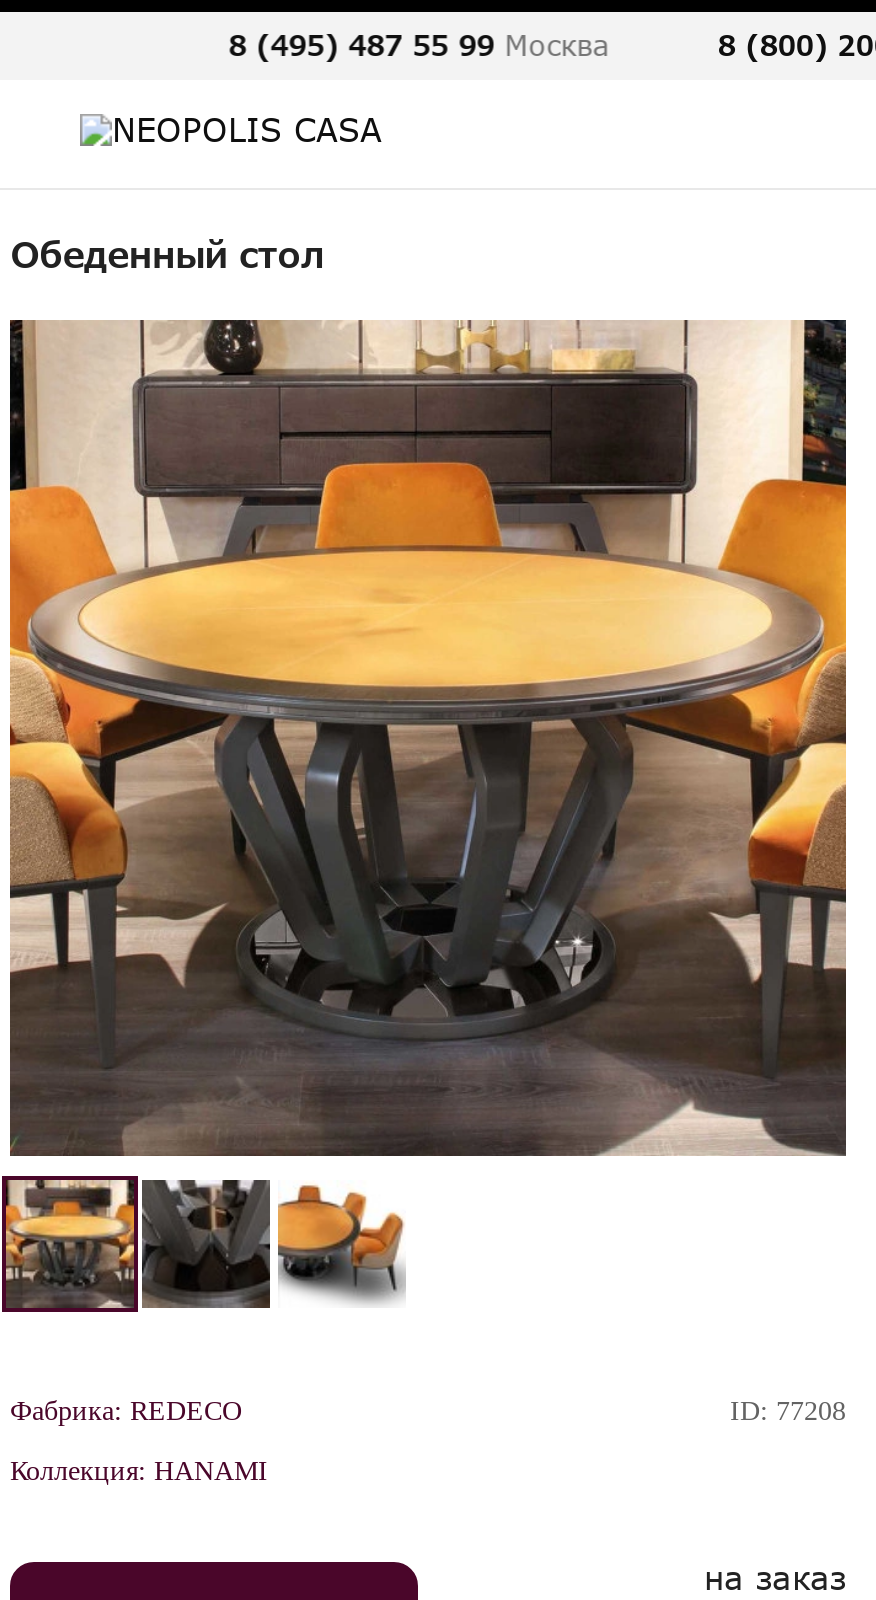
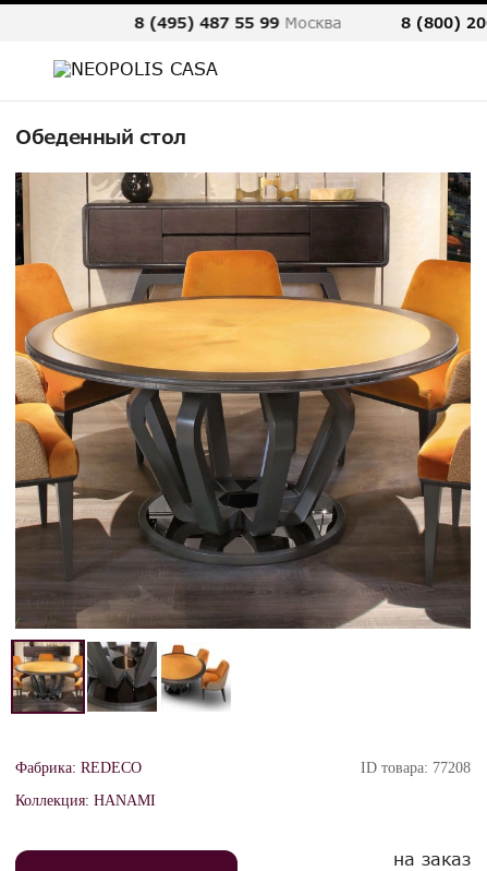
[730,1396,846,1426] ID: 77208 -> [361,760,471,776] ID товара: 77208

